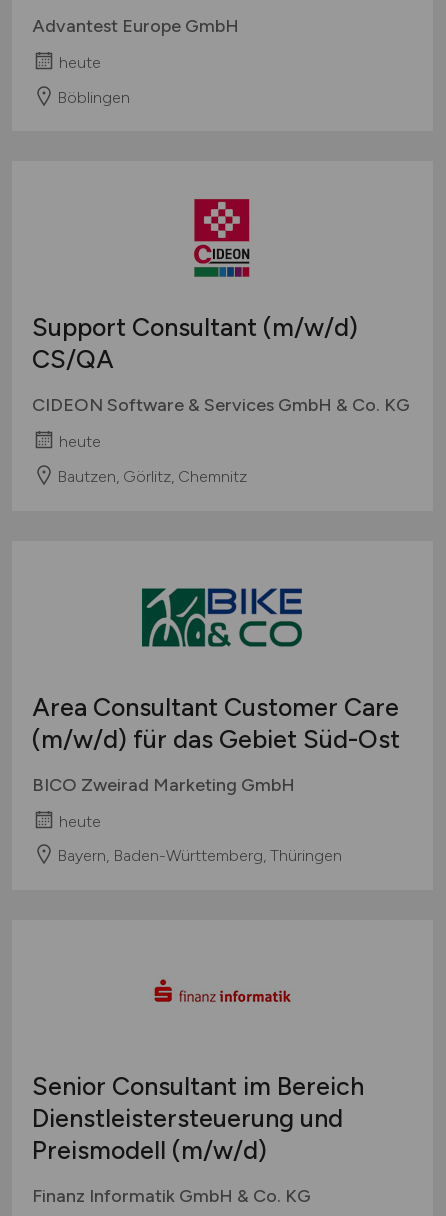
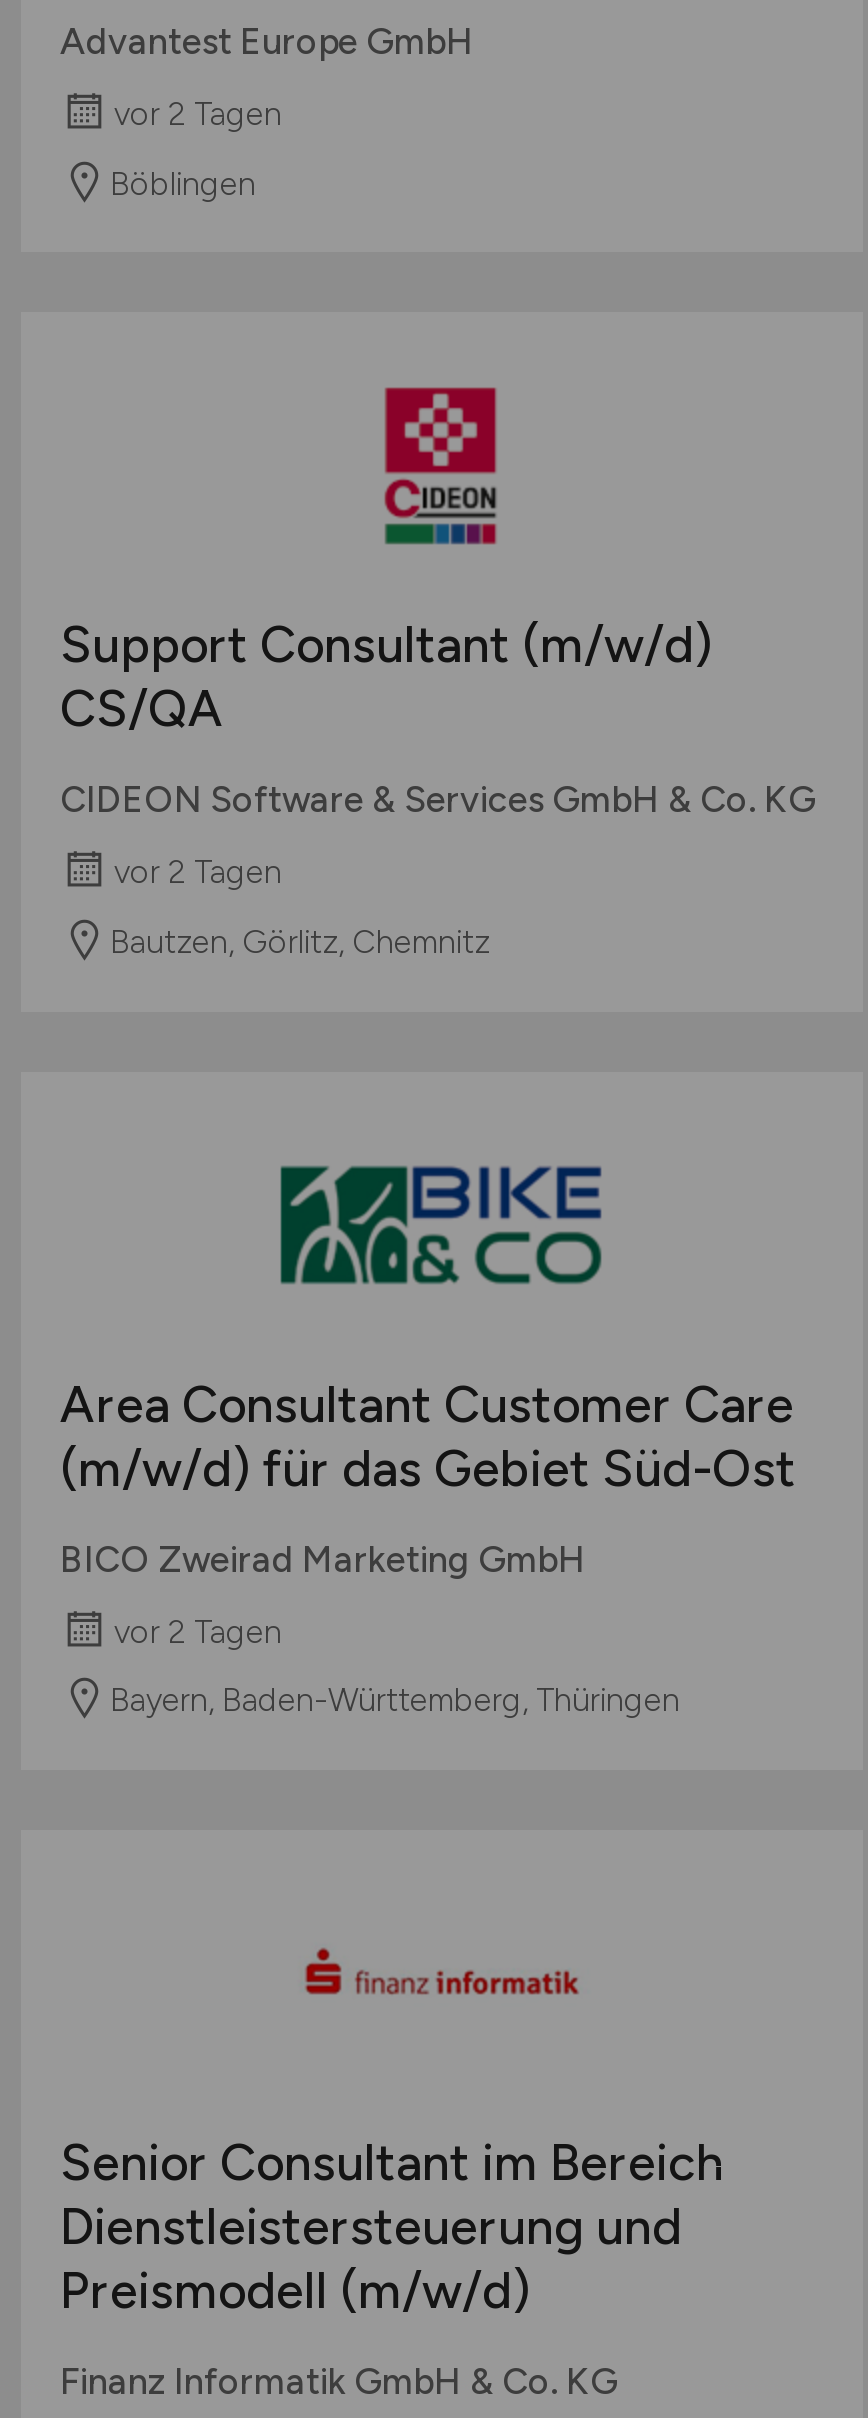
[58,53,100,72] heute -> [114,96,282,134] vor 2 Tagen
[58,432,100,451] heute -> [114,854,282,892] vor 2 Tagen
[58,811,100,830] heute -> [114,1612,282,1650] vor 2 Tagen

